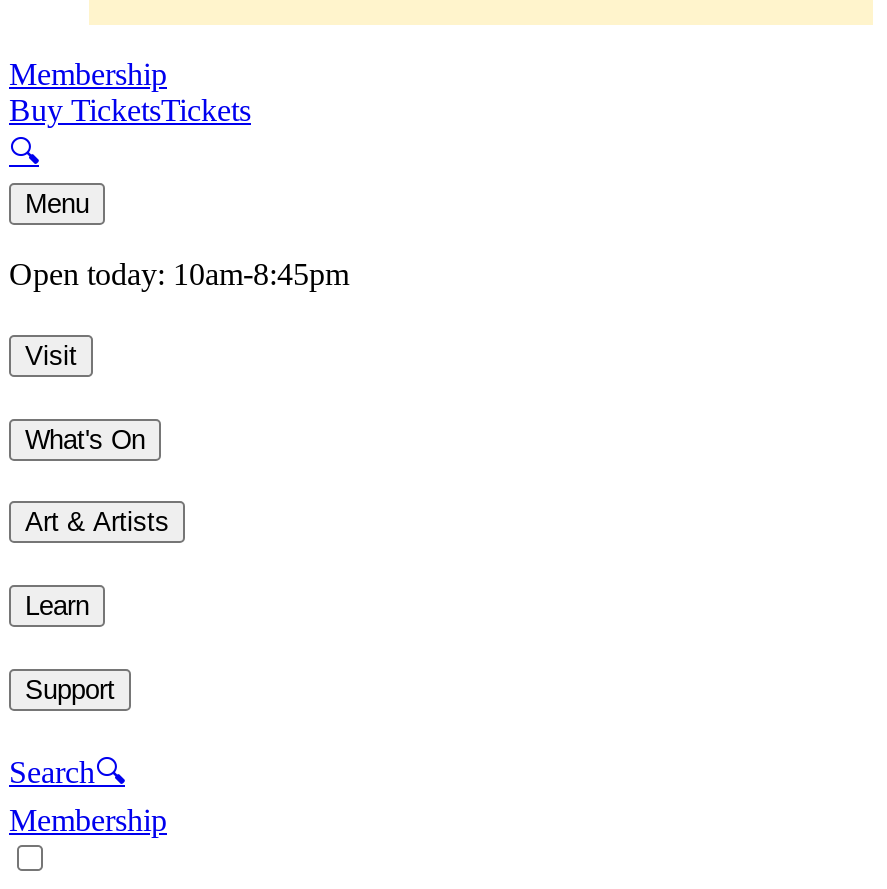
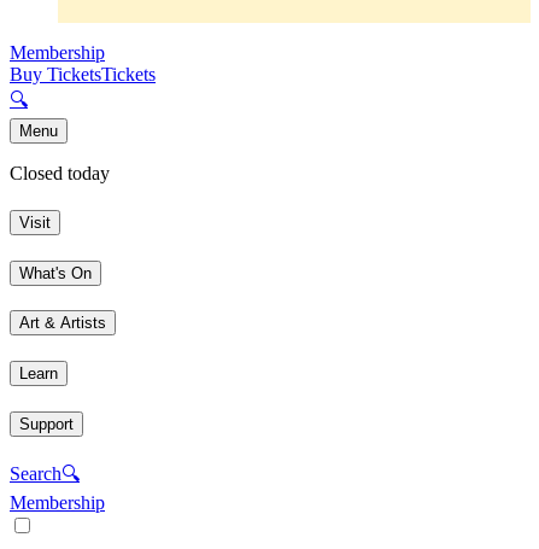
[9,258,349,292] Open today: 10am-8:45pm -> [10,163,110,184] Closed today

